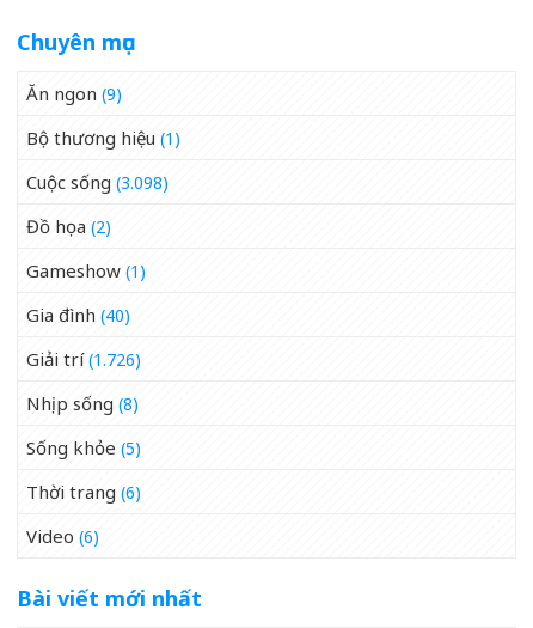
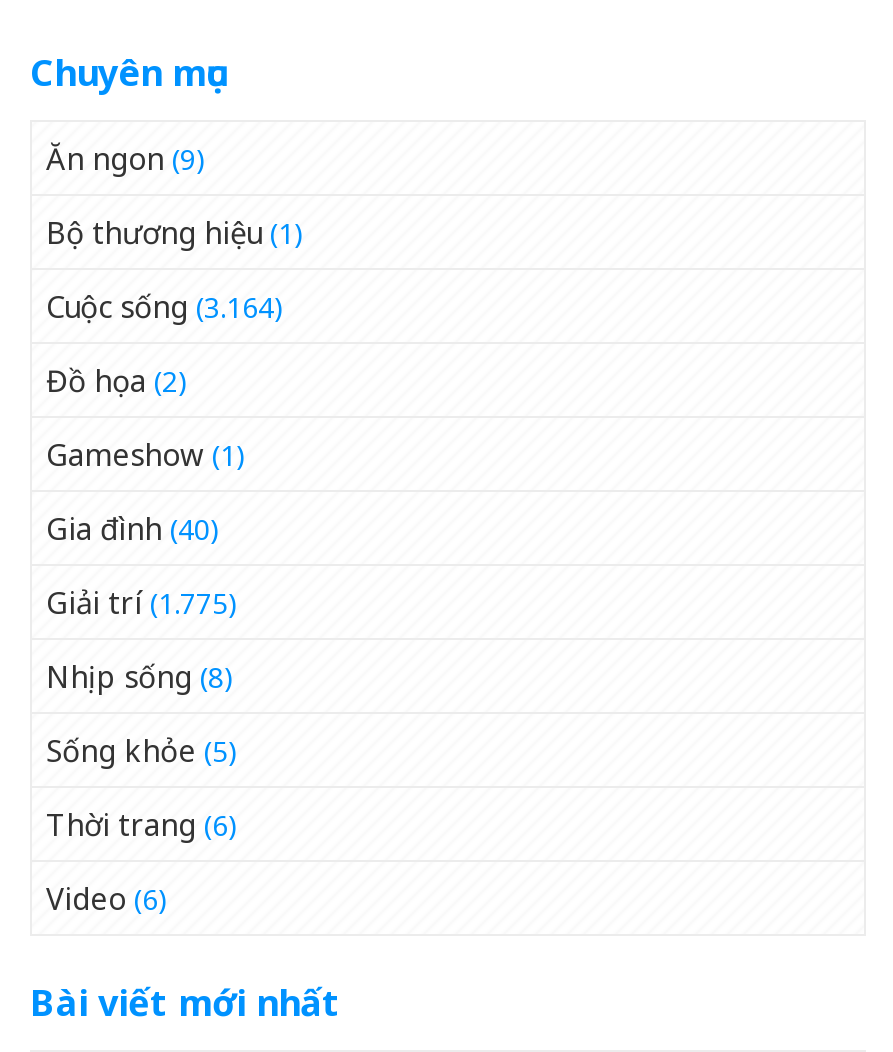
[26,170,169,194] Cuộc sống (3.098) -> [46,286,284,326] Cuộc sống (3.164)
[26,347,141,371] Giải trí (1.726) -> [46,582,238,622] Giải trí (1.775)

